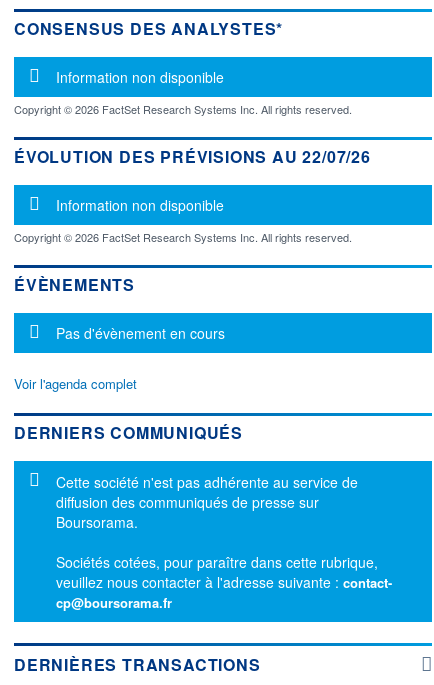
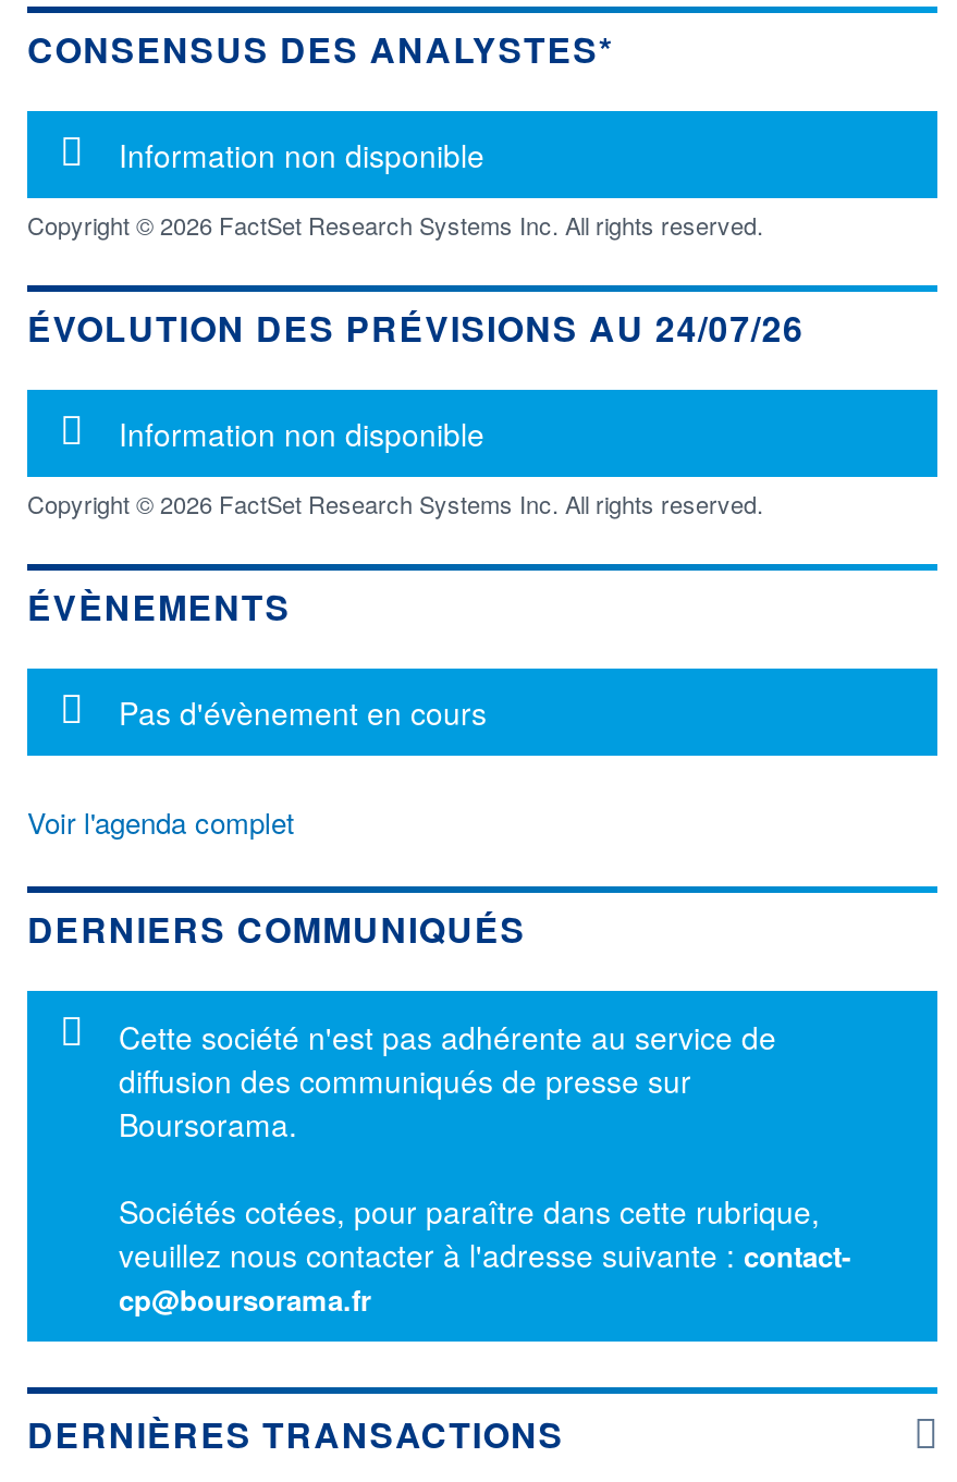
[14,145,371,168] ÉVOLUTION DES PRÉVISIONS AU 22/07/26 -> [27,303,804,353] ÉVOLUTION DES PRÉVISIONS AU 24/07/26

